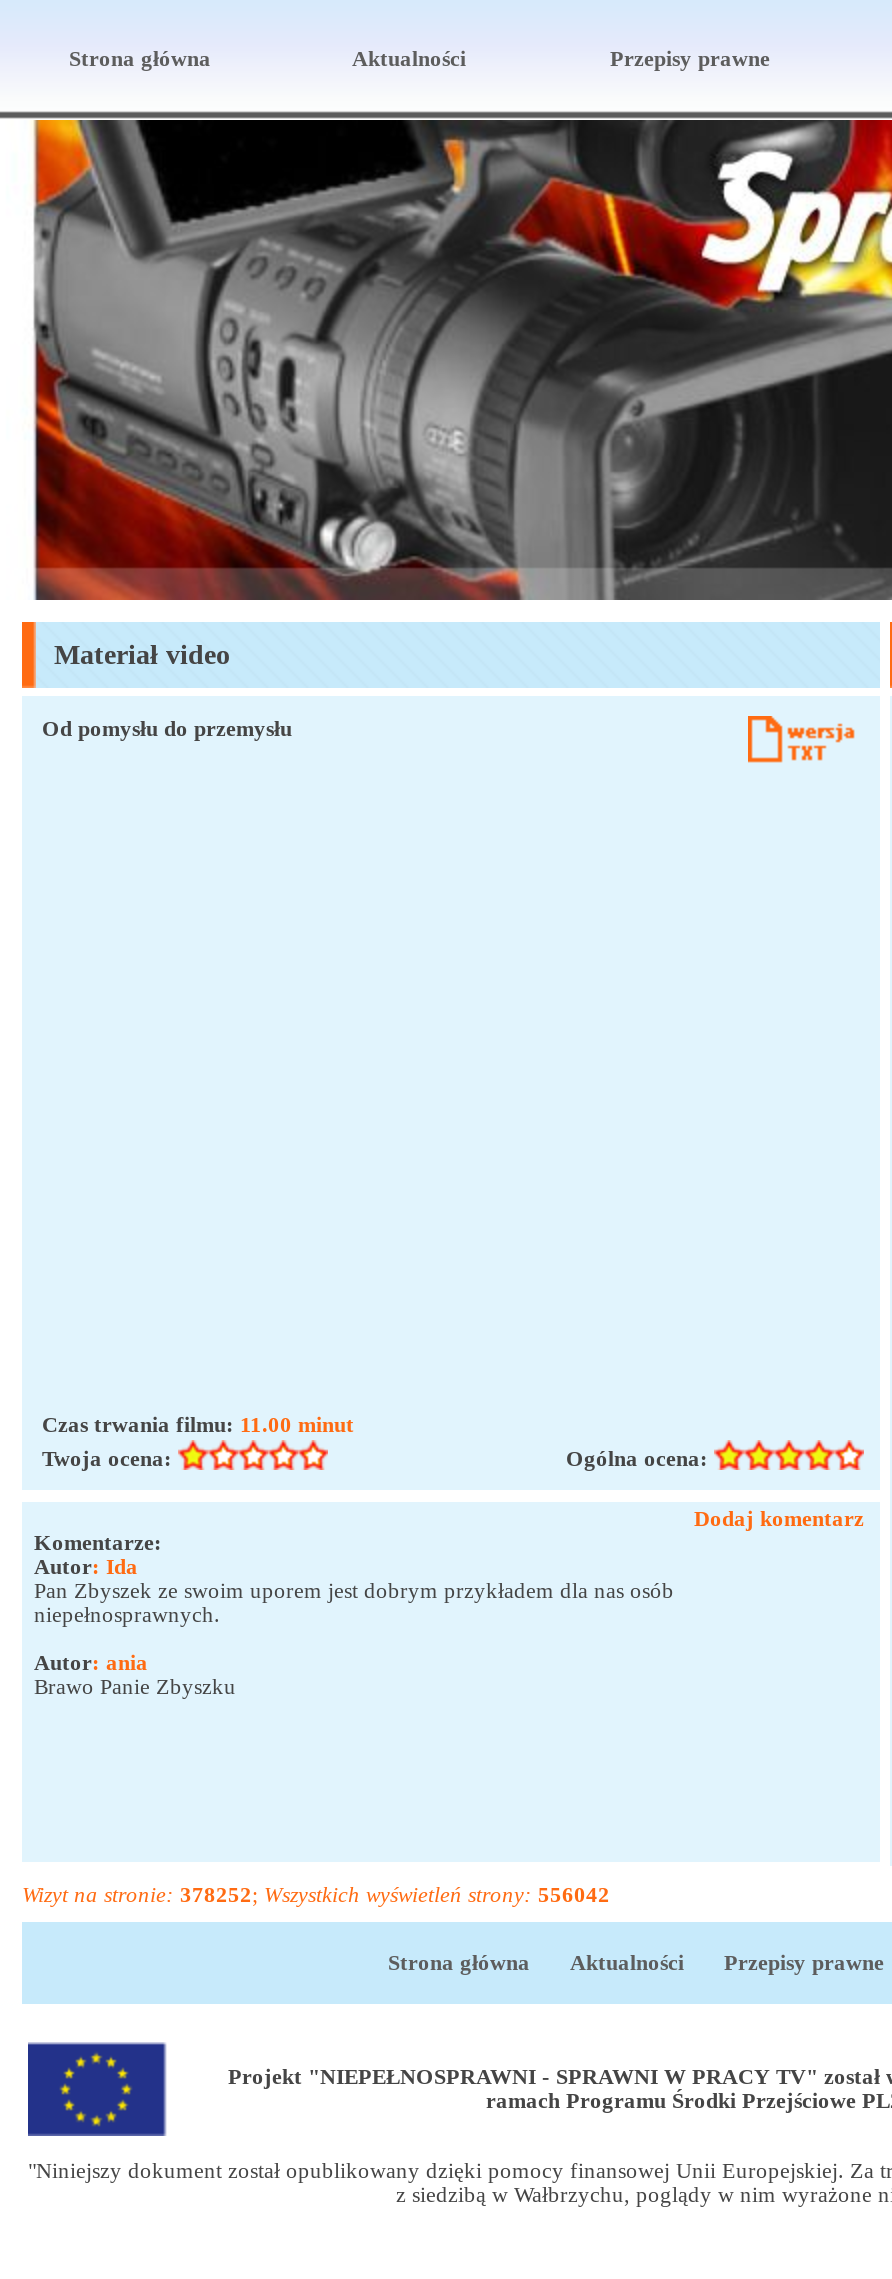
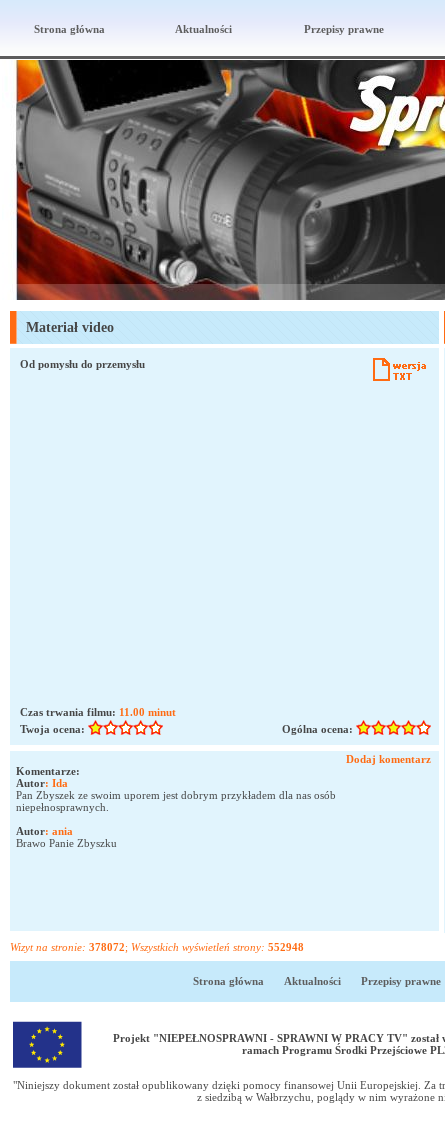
[22,1882,610,1906] Wizyt na stronie: 378252; Wszystkich wyświetleń strony: 556042 -> [10,941,304,953] Wizyt na stronie: 378072; Wszystkich wyświetleń strony: 552948

